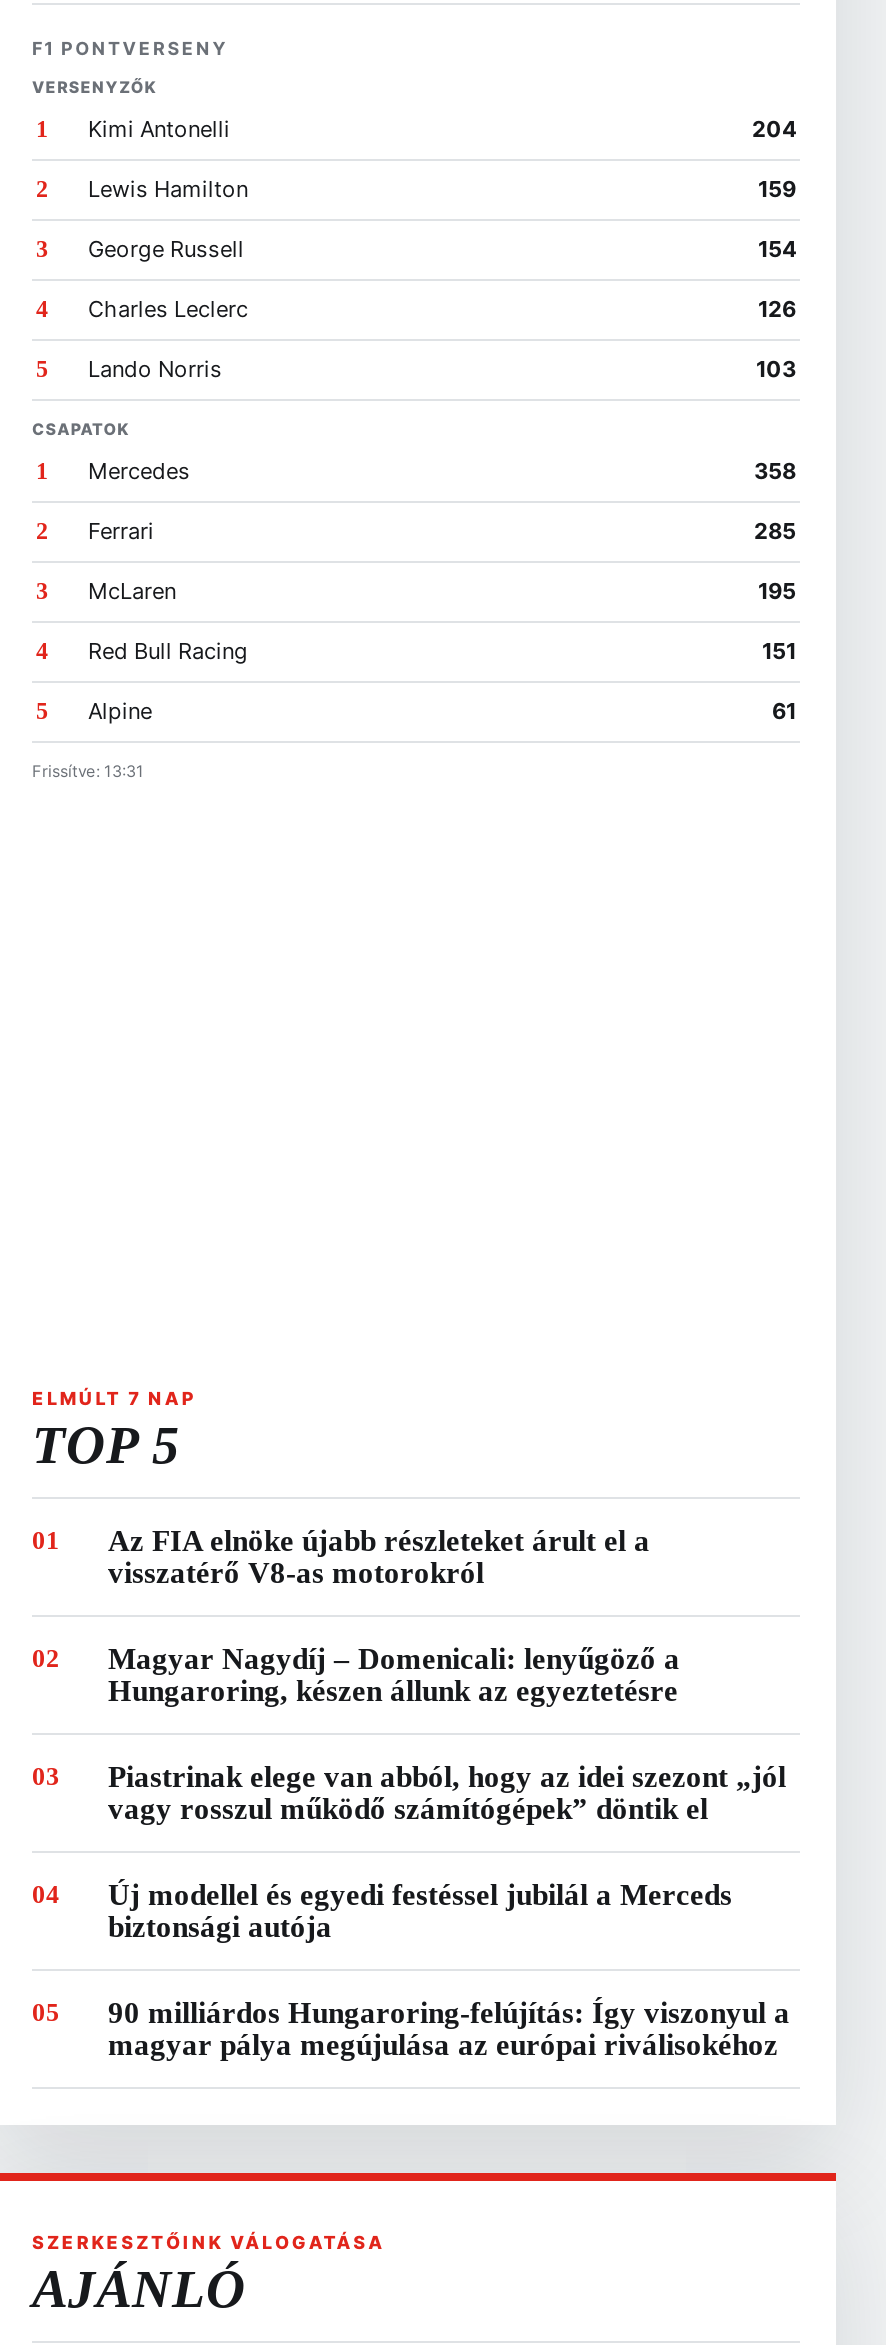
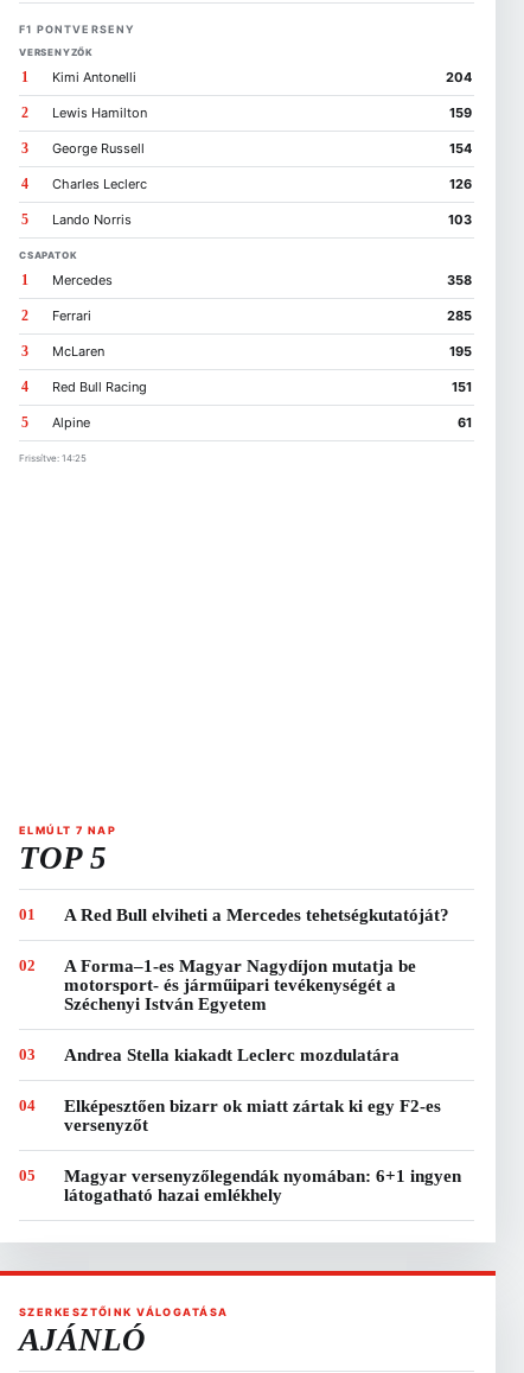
[32,760,144,780] Frissítve: 13:31 -> [19,452,87,464] Frissítve: 14:25
[108,1524,650,1588] Az FIA elnöke újabb részleteket árult el a | visszatérő V8-as motorokról -> [64,905,449,924] A Red Bull elviheti a Mercedes tehetségkutatóját?
[108,1642,680,1706] Magyar Nagydíj – Domenicali: lenyűgöző a | Hungaroring, készen állunk az egyeztetésre -> [64,956,416,1013] A Forma–1-es Magyar Nagydíjon mutatja be | motorsport- és járműipari tevékenységét a | Széchenyi István Egyetem
[108,1760,786,1824] Piastrinak elege van abból, hogy az idei szezont „jól | vagy rosszul működő számítógépek” döntik el -> [64,1045,400,1064] Andrea Stella kiakadt Leclerc mozdulatára
[108,1878,732,1942] Új modellel és egyedi festéssel jubilál a Merceds | biztonsági autója -> [64,1096,441,1134] Elképesztően bizarr ok miatt zártak ki egy F2-es | versenyzőt
[108,1996,790,2060] 90 milliárdos Hungaroring-felújítás: Így viszonyul a | magyar pálya megújulása az európai riválisokéhoz -> [64,1166,461,1204] Magyar versenyzőlegendák nyomában: 6+1 ingyen | látogatható hazai emlékhely

